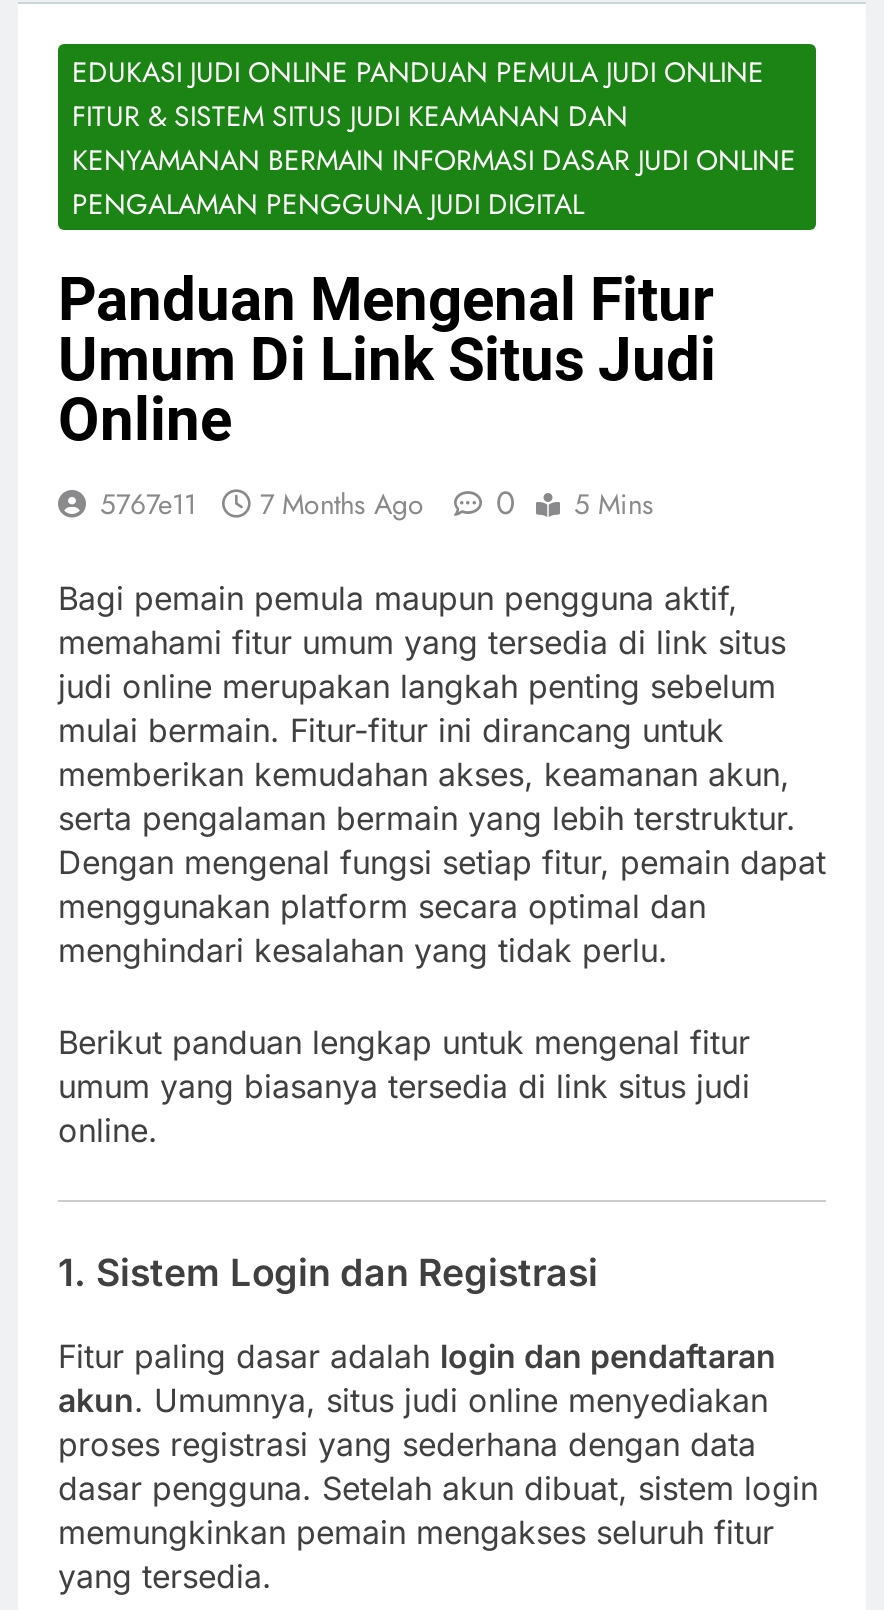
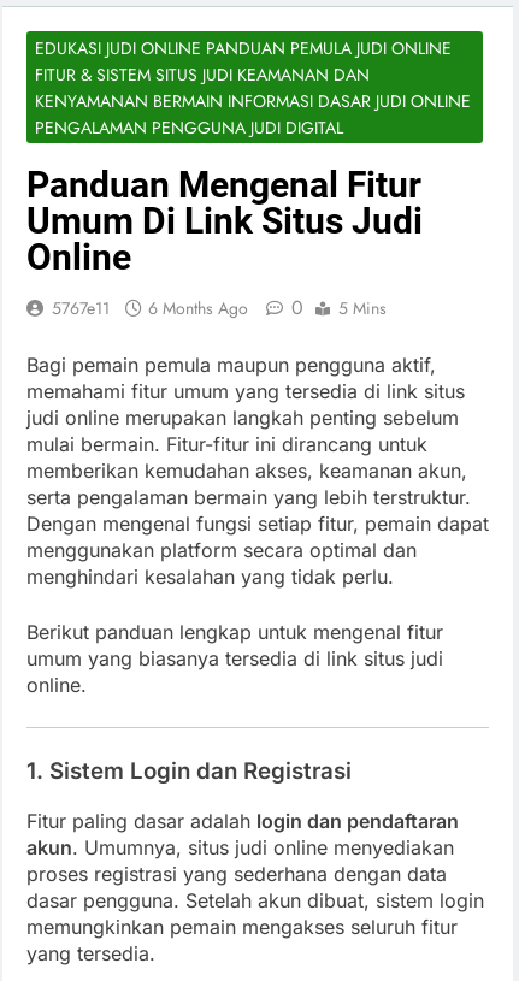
[100,480,654,526] 5767e11 7 Months Ago 0 5 Mins -> [52,294,387,322] 5767e11 6 Months Ago 0 5 Mins

